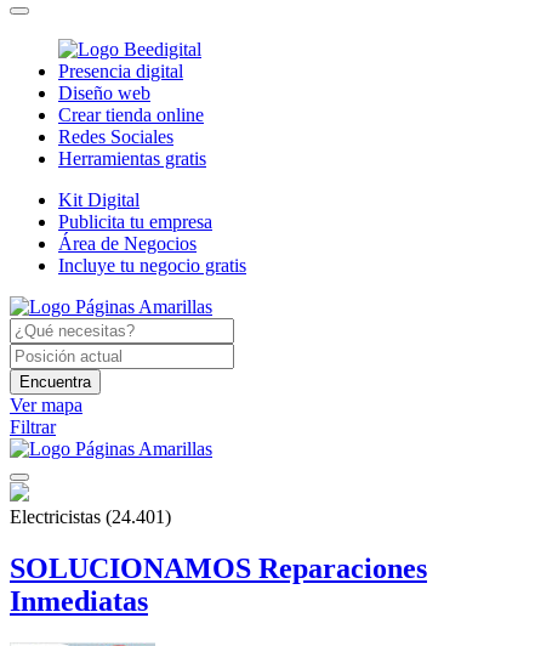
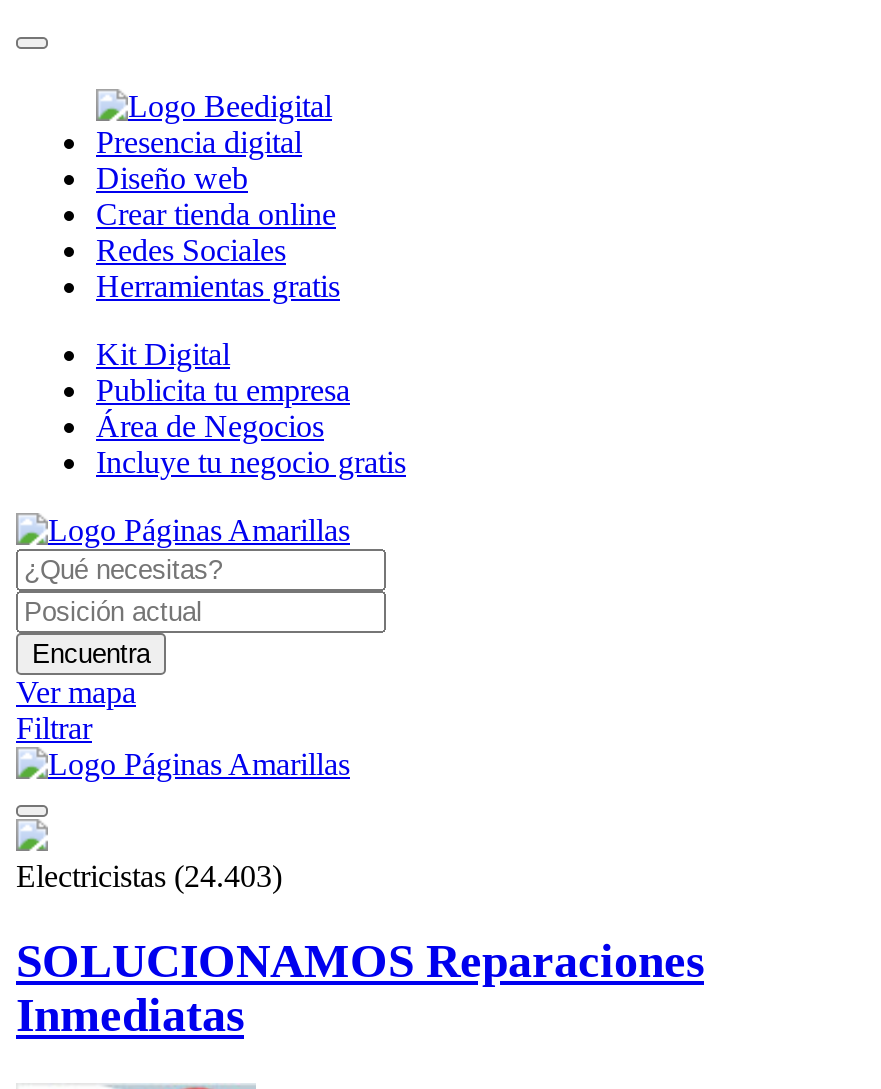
[10,506,171,527] Electricistas (24.401) -> [16,858,282,892] Electricistas (24.403)

